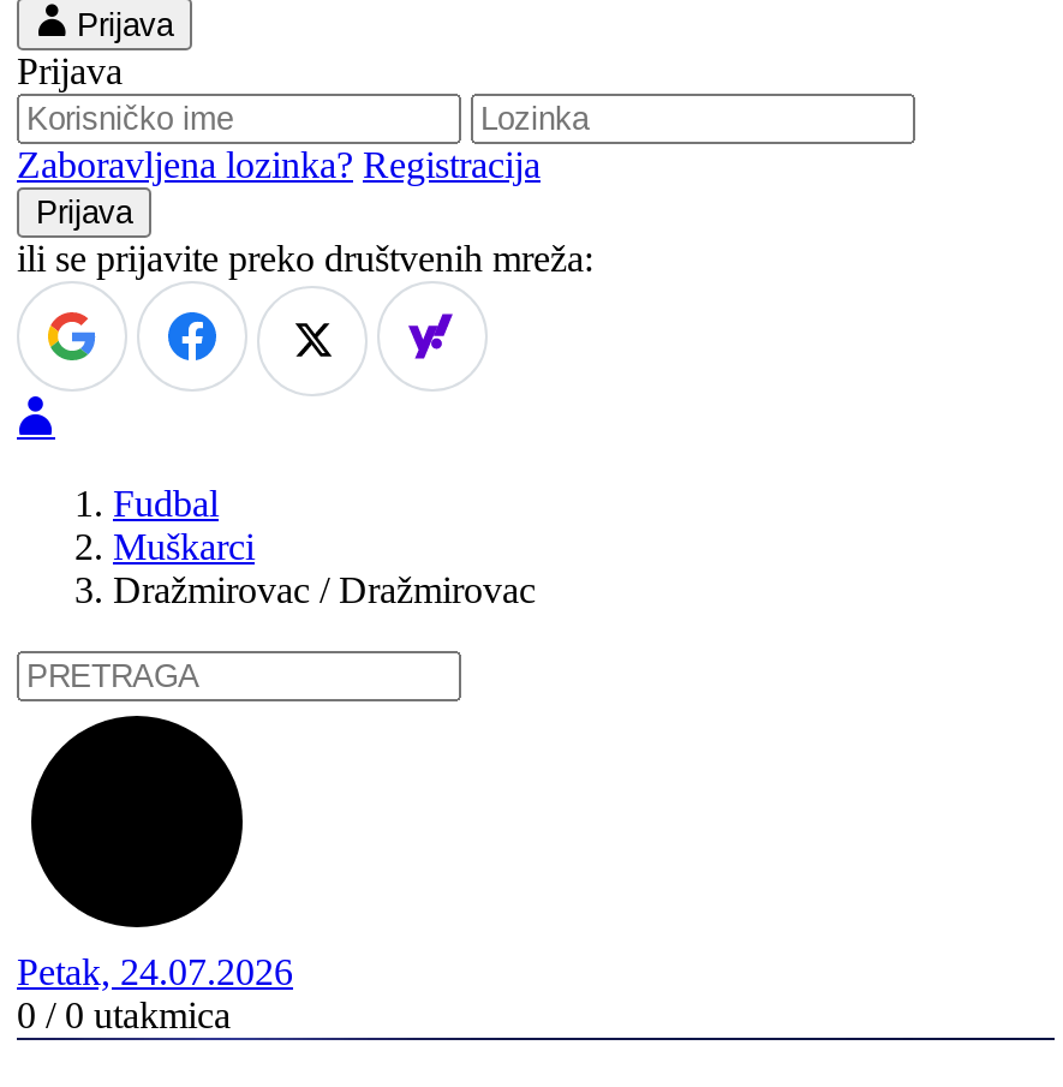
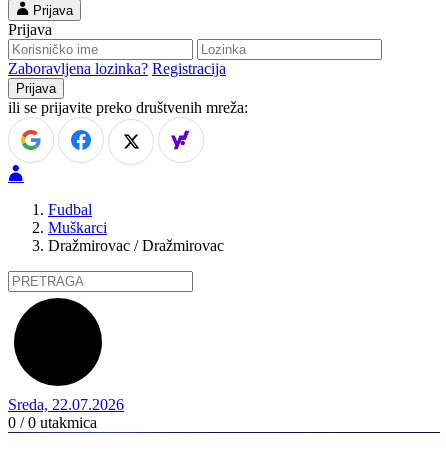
[17,951,293,992] Petak, 24.07.2026 -> [8,396,124,413] Sreda, 22.07.2026

